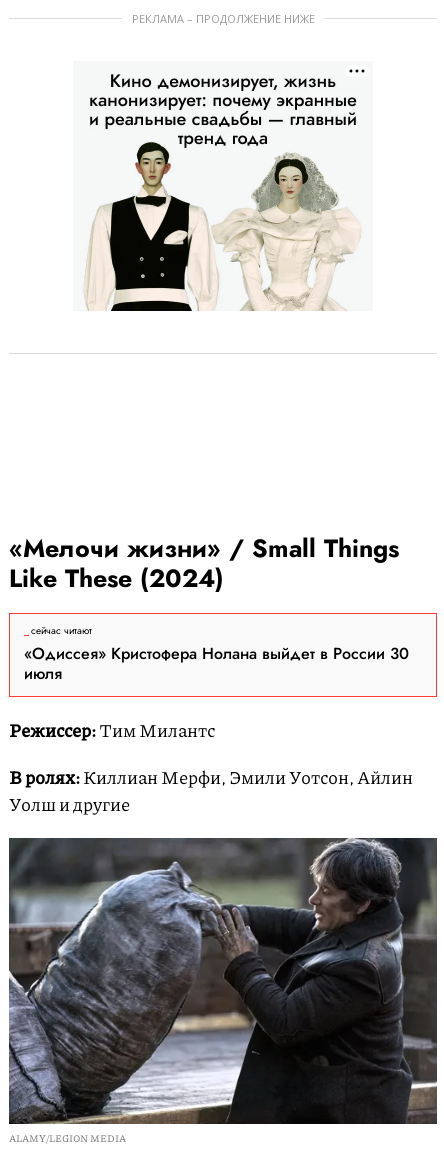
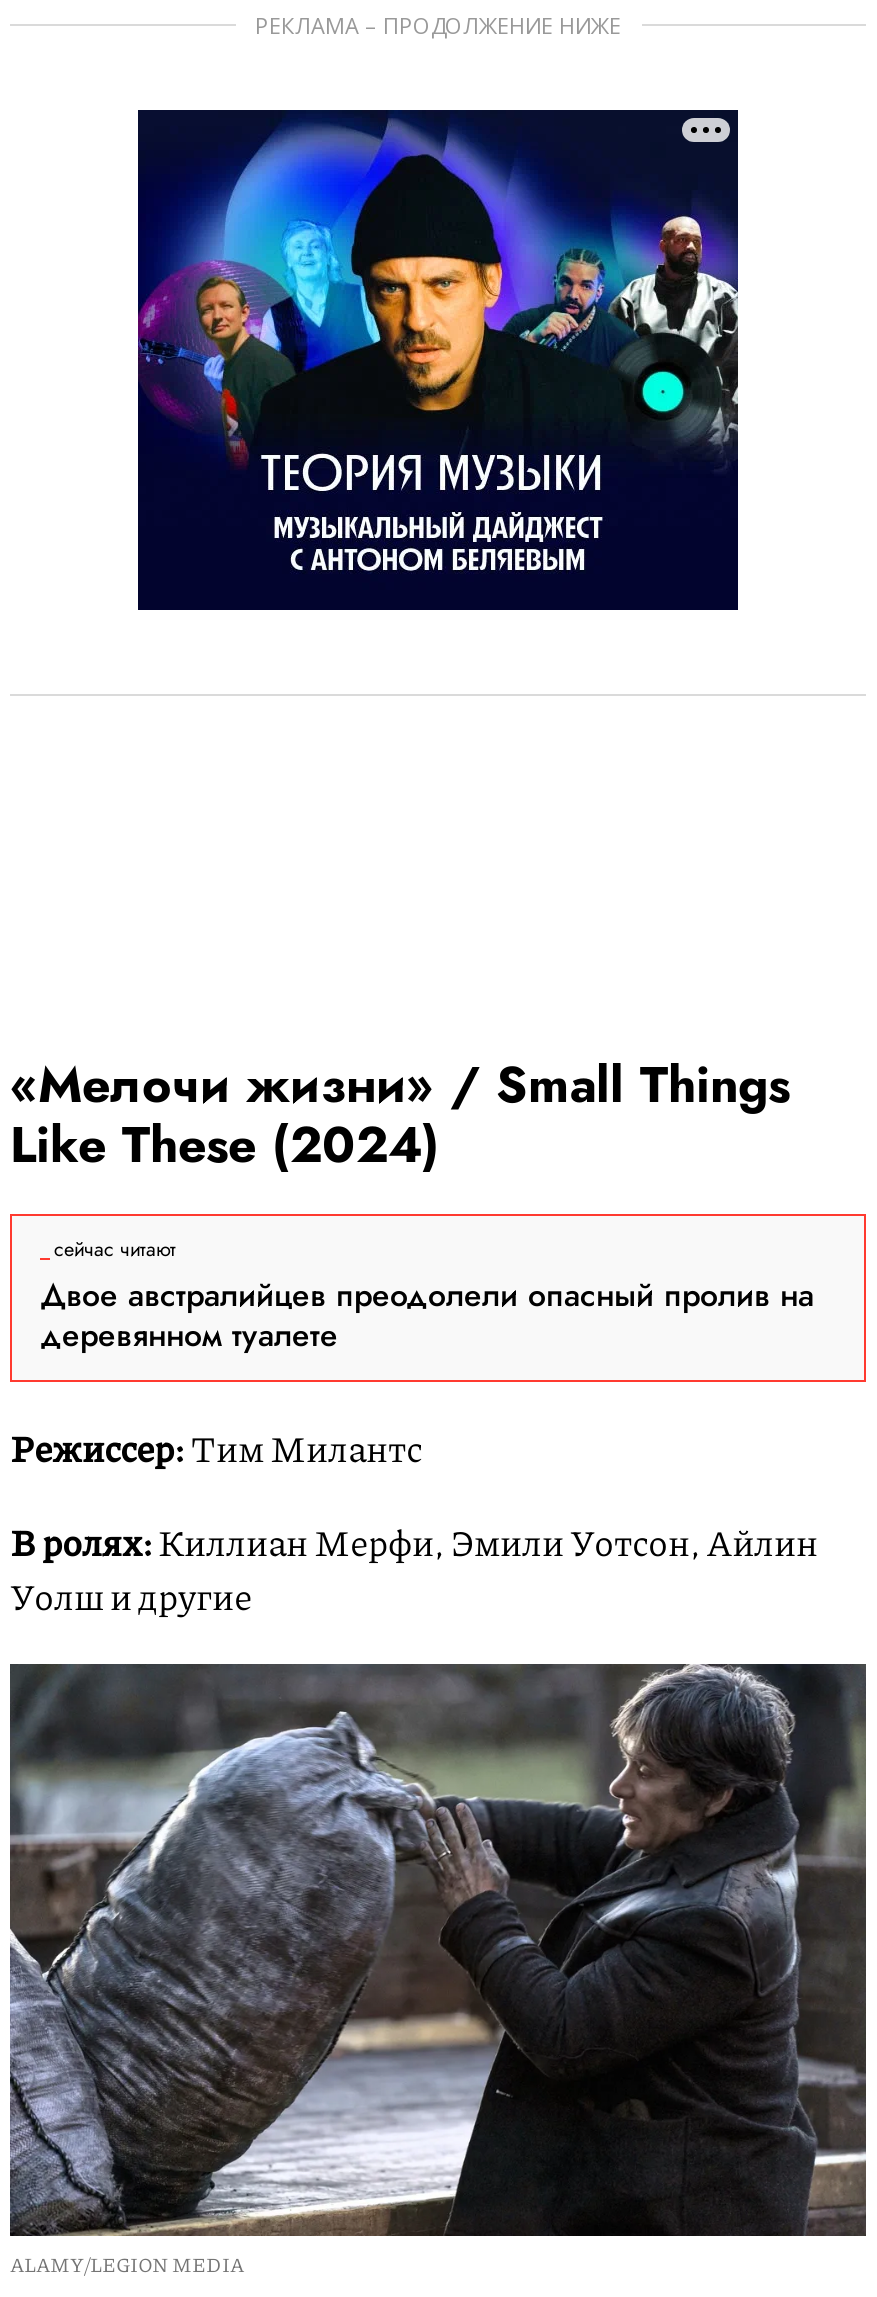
[73,61,373,312] [image] -> [136,108,740,612] [image]
[24,642,409,685] «Одиссея» Кристофера Нолана выйдет в России 30 | июля -> [40,1273,814,1359] Двое австралийцев преодолели опасный пролив на | деревянном туалете

